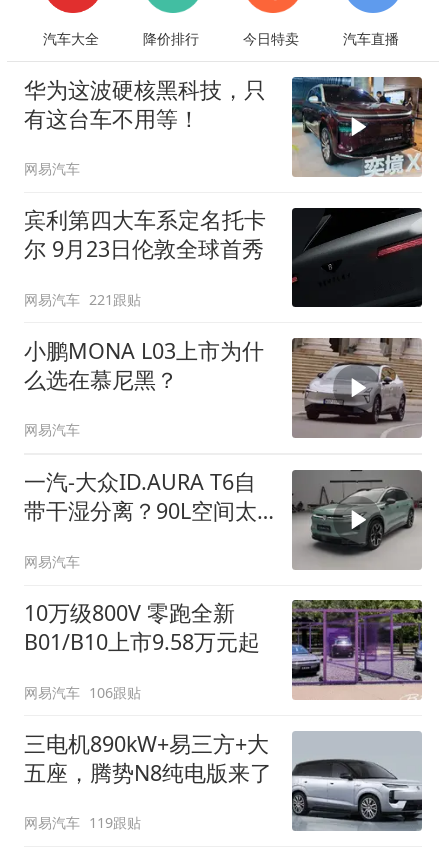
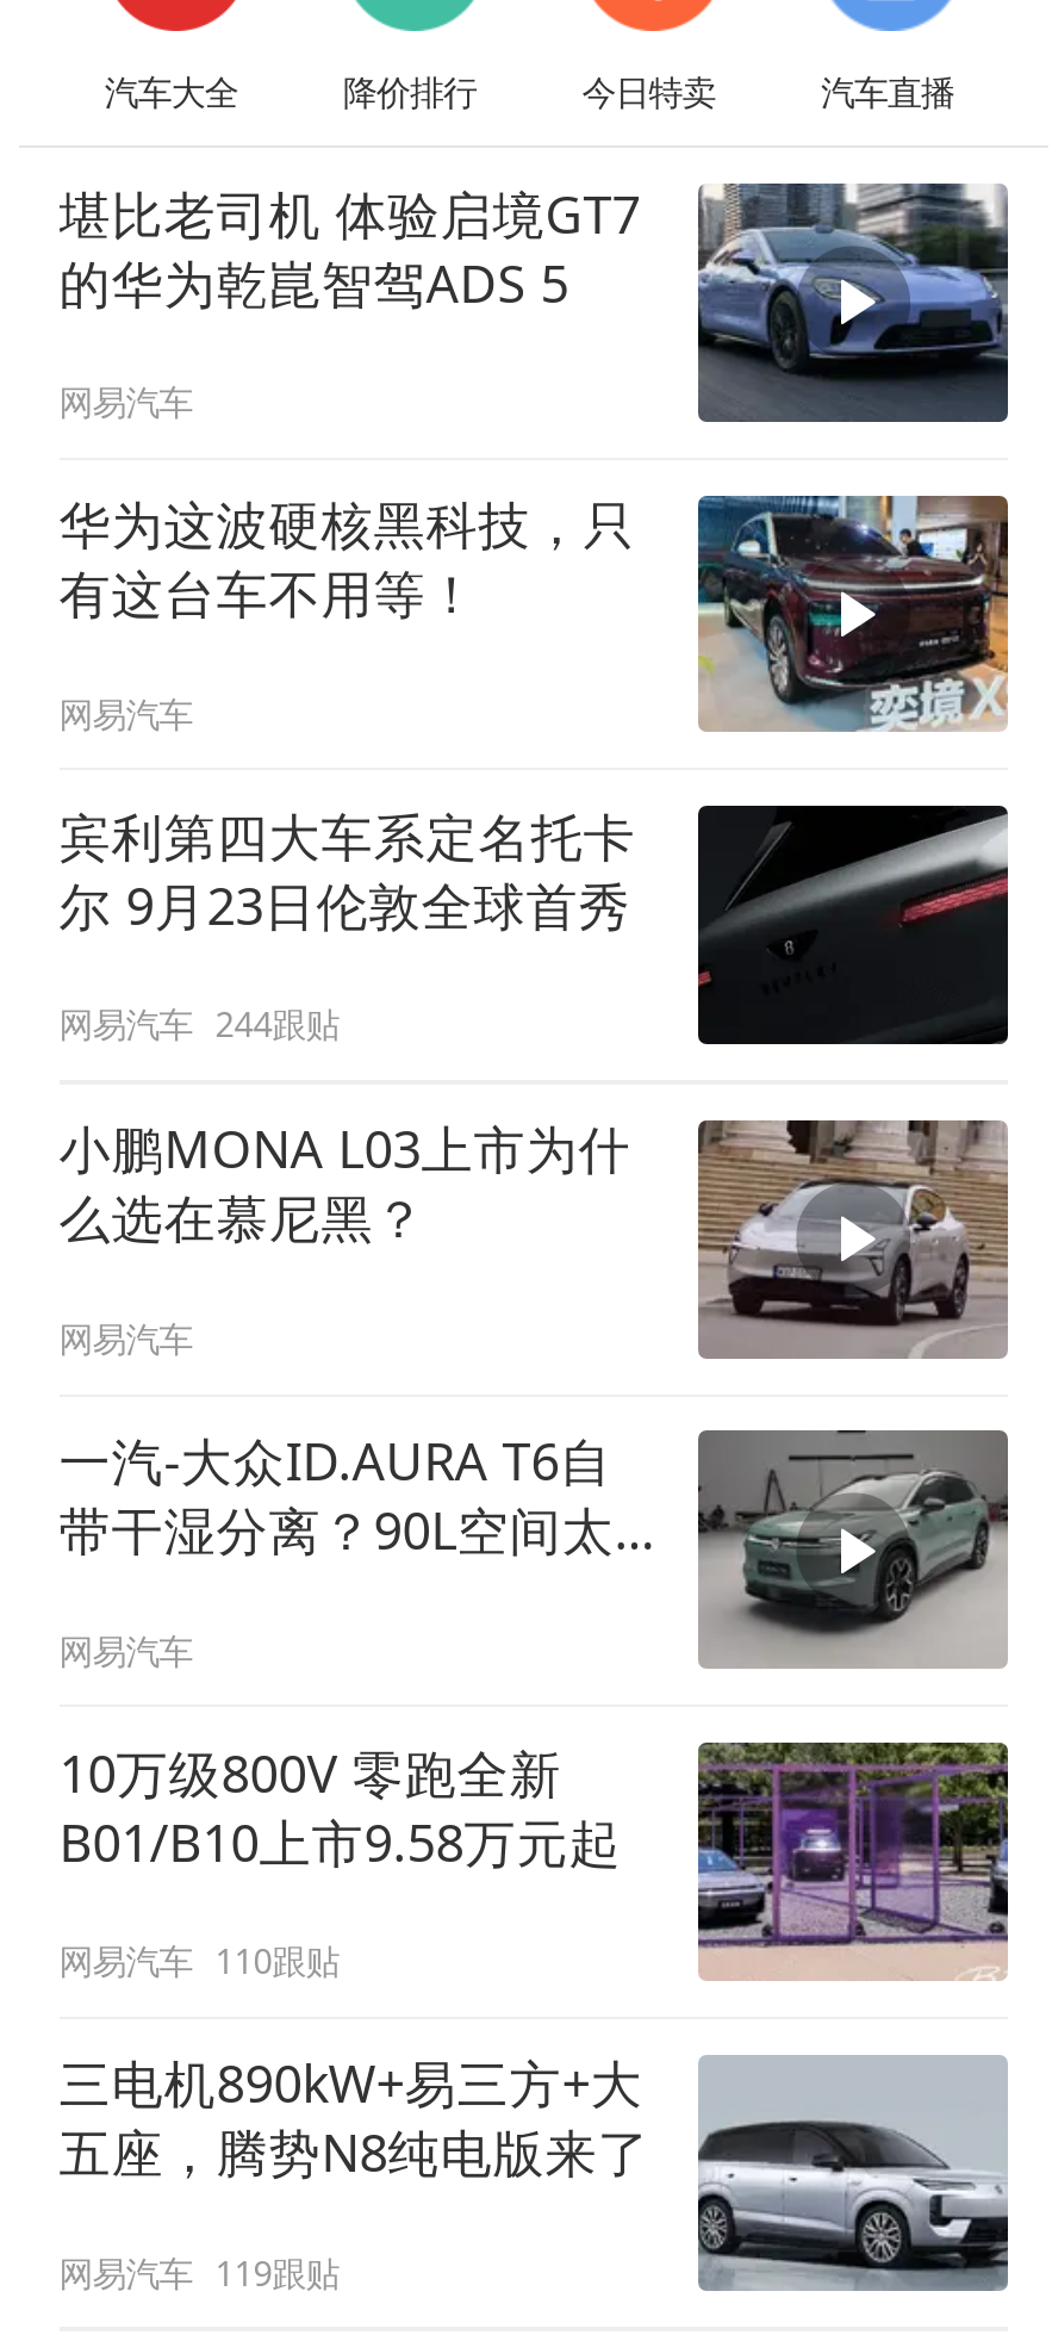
none -> [59,178,1010,425] [image] | 堪比老司机 体验启境GT7 | 的华为乾崑智驾ADS 5 | 网易汽车
[24,290,141,309] 网易汽车 221跟贴 -> [59,1002,339,1047] 网易汽车 244跟贴
[24,683,141,702] 网易汽车 106跟贴 -> [59,1939,339,1984] 网易汽车 110跟贴

